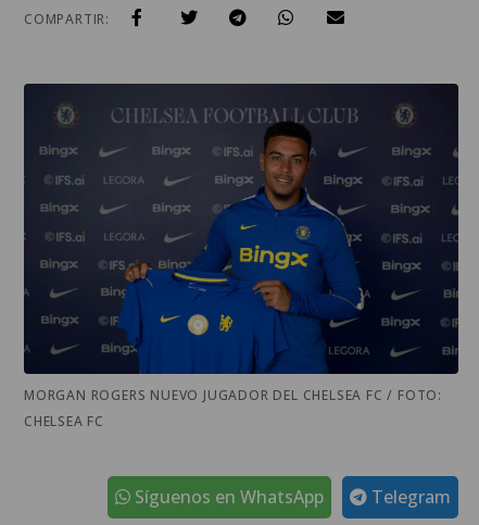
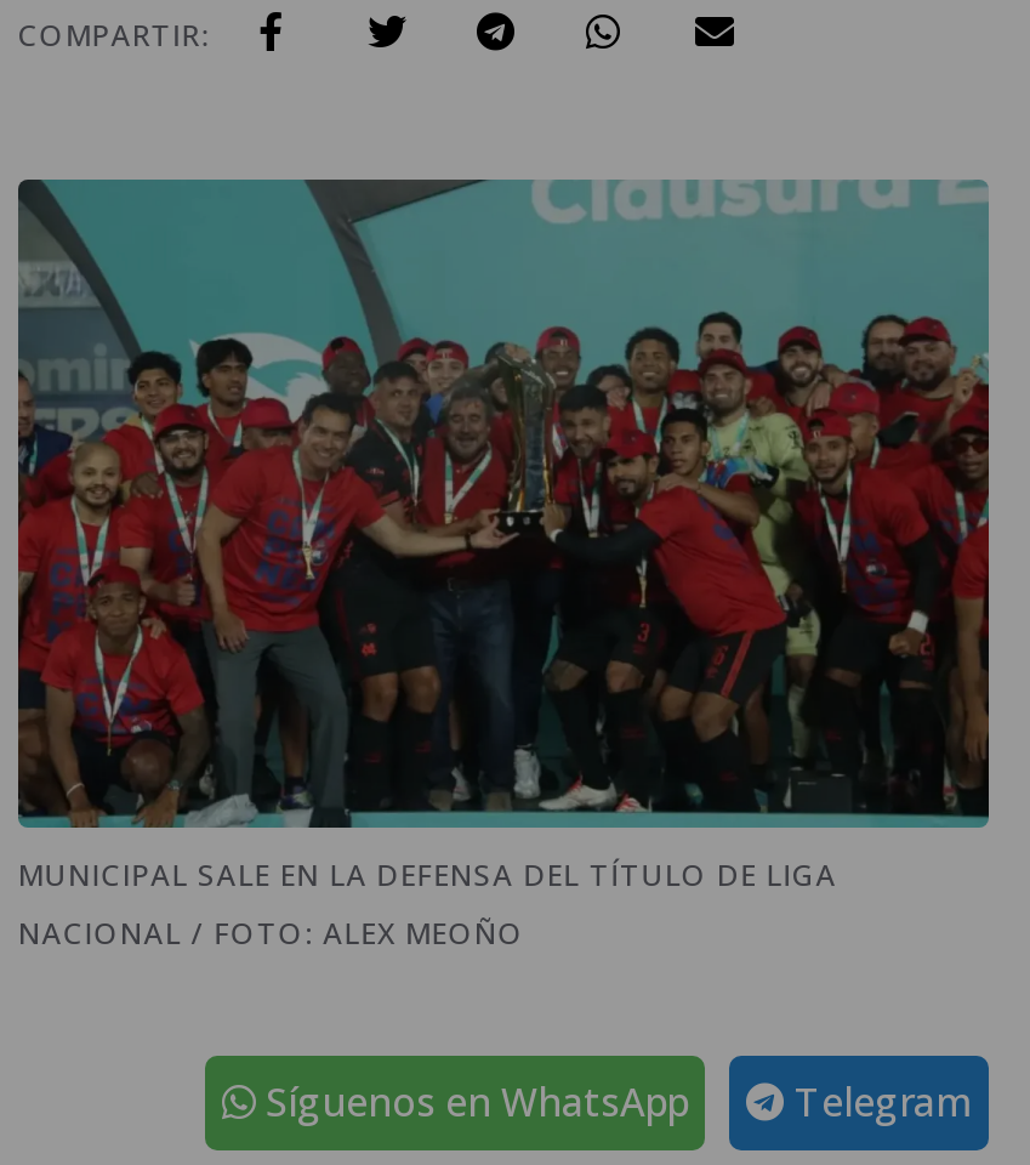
[23,83,459,430] [image] | MORGAN ROGERS NUEVO JUGADOR DEL CHELSEA FC / FOTO: | CHELSEA FC -> [16,177,991,953] [image] | MUNICIPAL SALE EN LA DEFENSA DEL TÍTULO DE LIGA | NACIONAL / FOTO: ALEX MEOÑO

